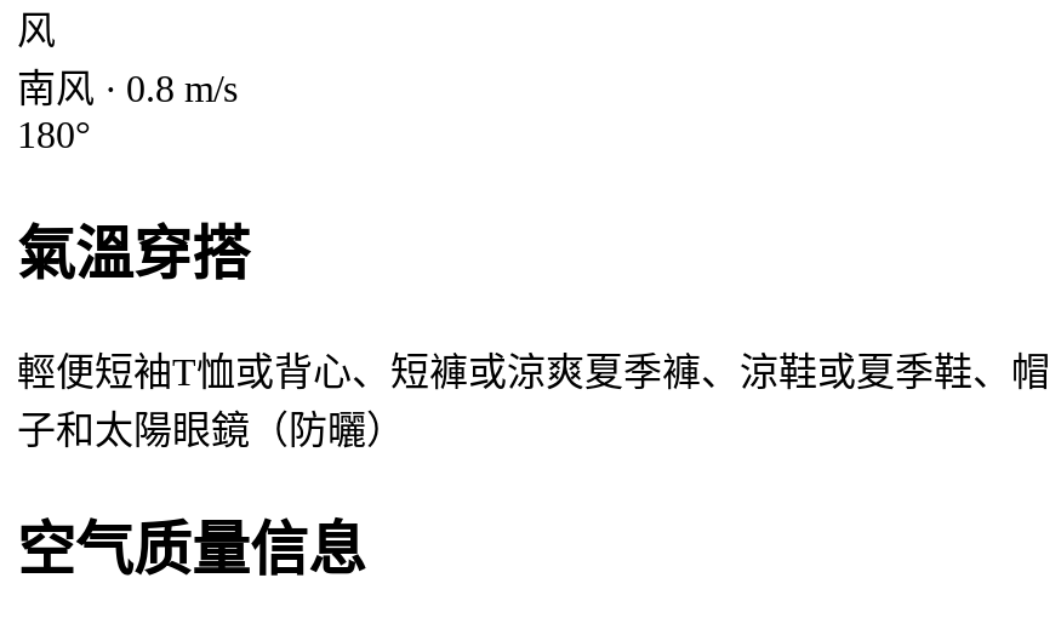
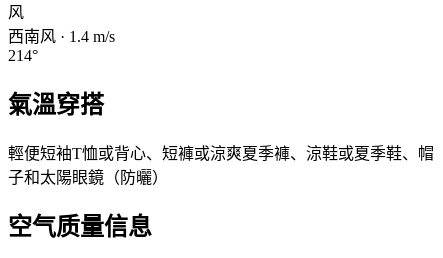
[17,67,238,155] 南风· 0.8 m/s | 180° -> [8,28,115,64] 西南风· 1.4 m/s | 214°

